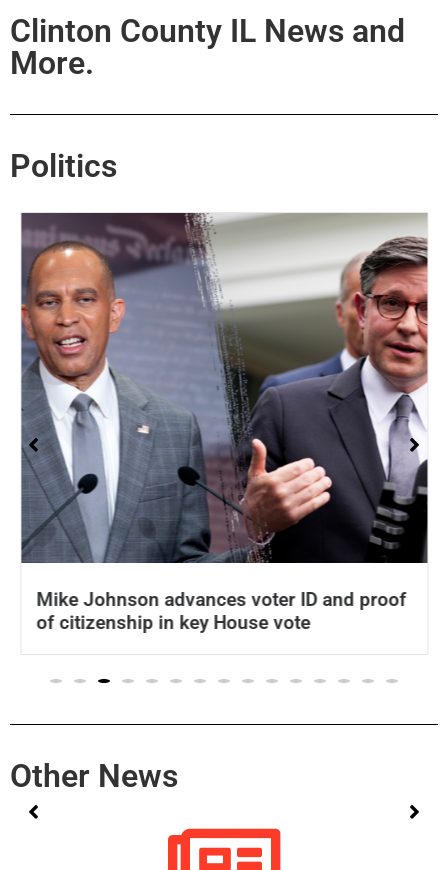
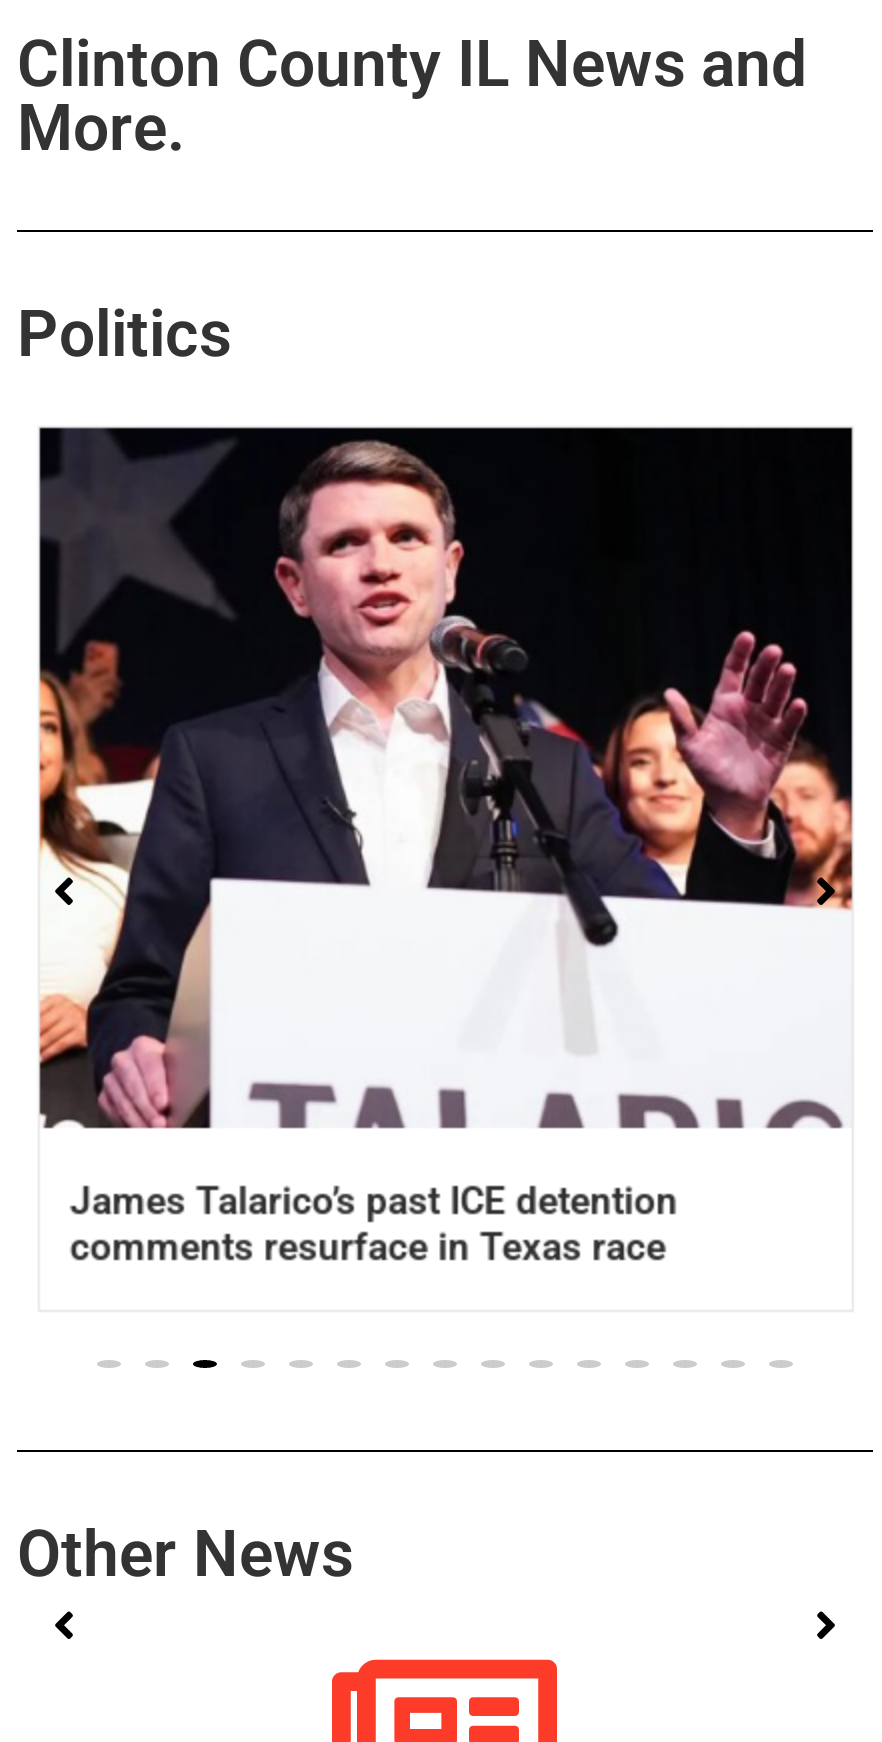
[20,212,429,634] [image] | Mike Johnson advances voter ID and proof | of citizenship in key House vote -> [37,426,855,1270] [image] | James Talarico’s past ICE detention | comments resurface in Texas race

